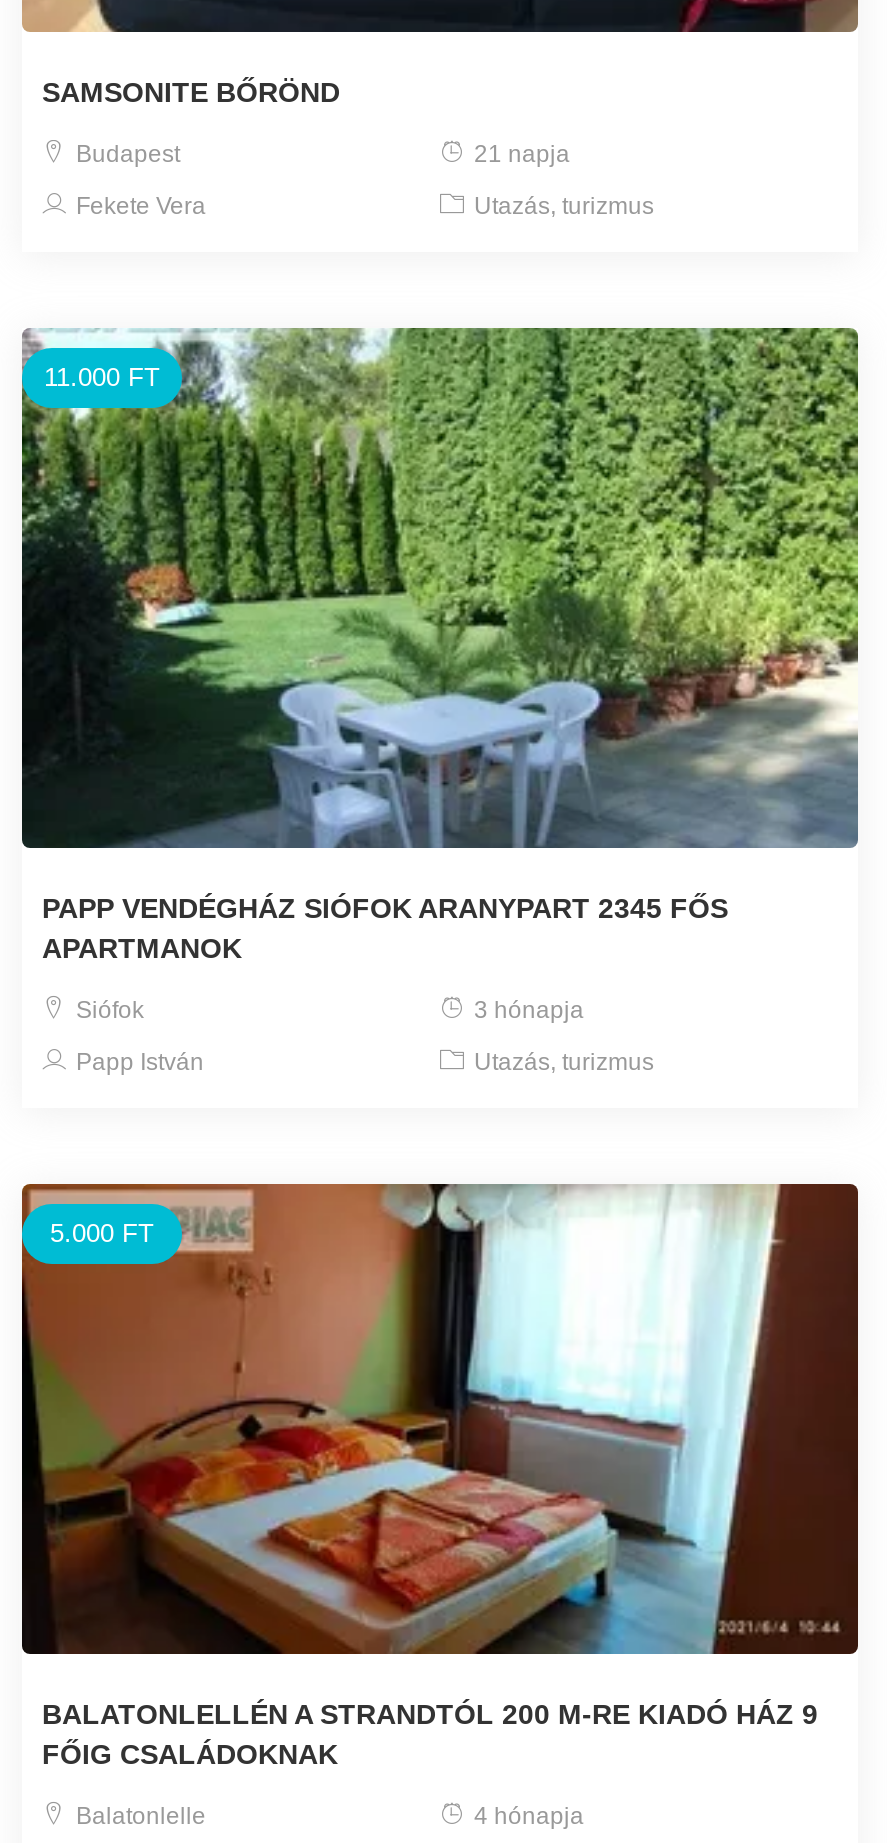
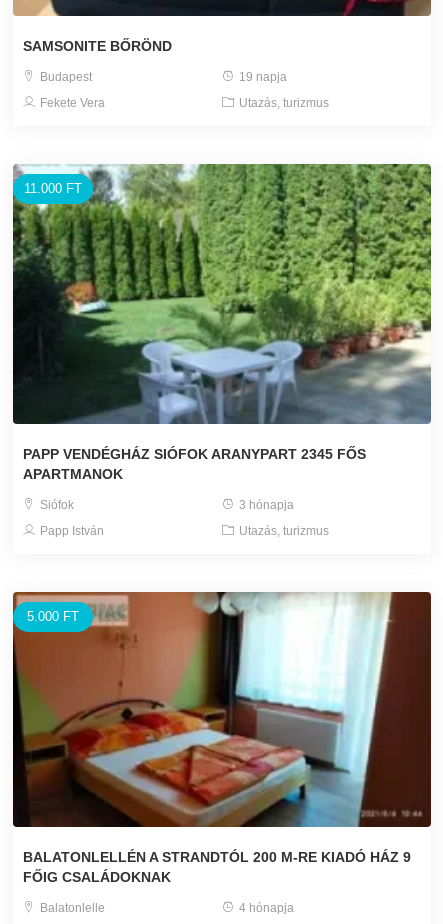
[468,140,570,168] 21 napja -> [236,70,287,84] 19 napja

